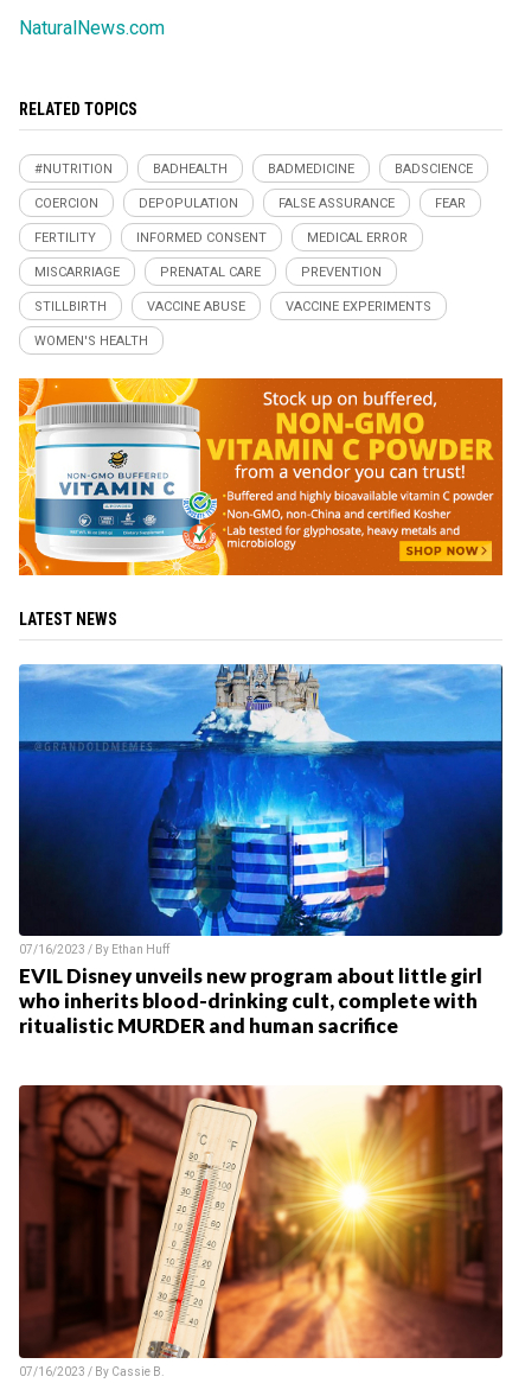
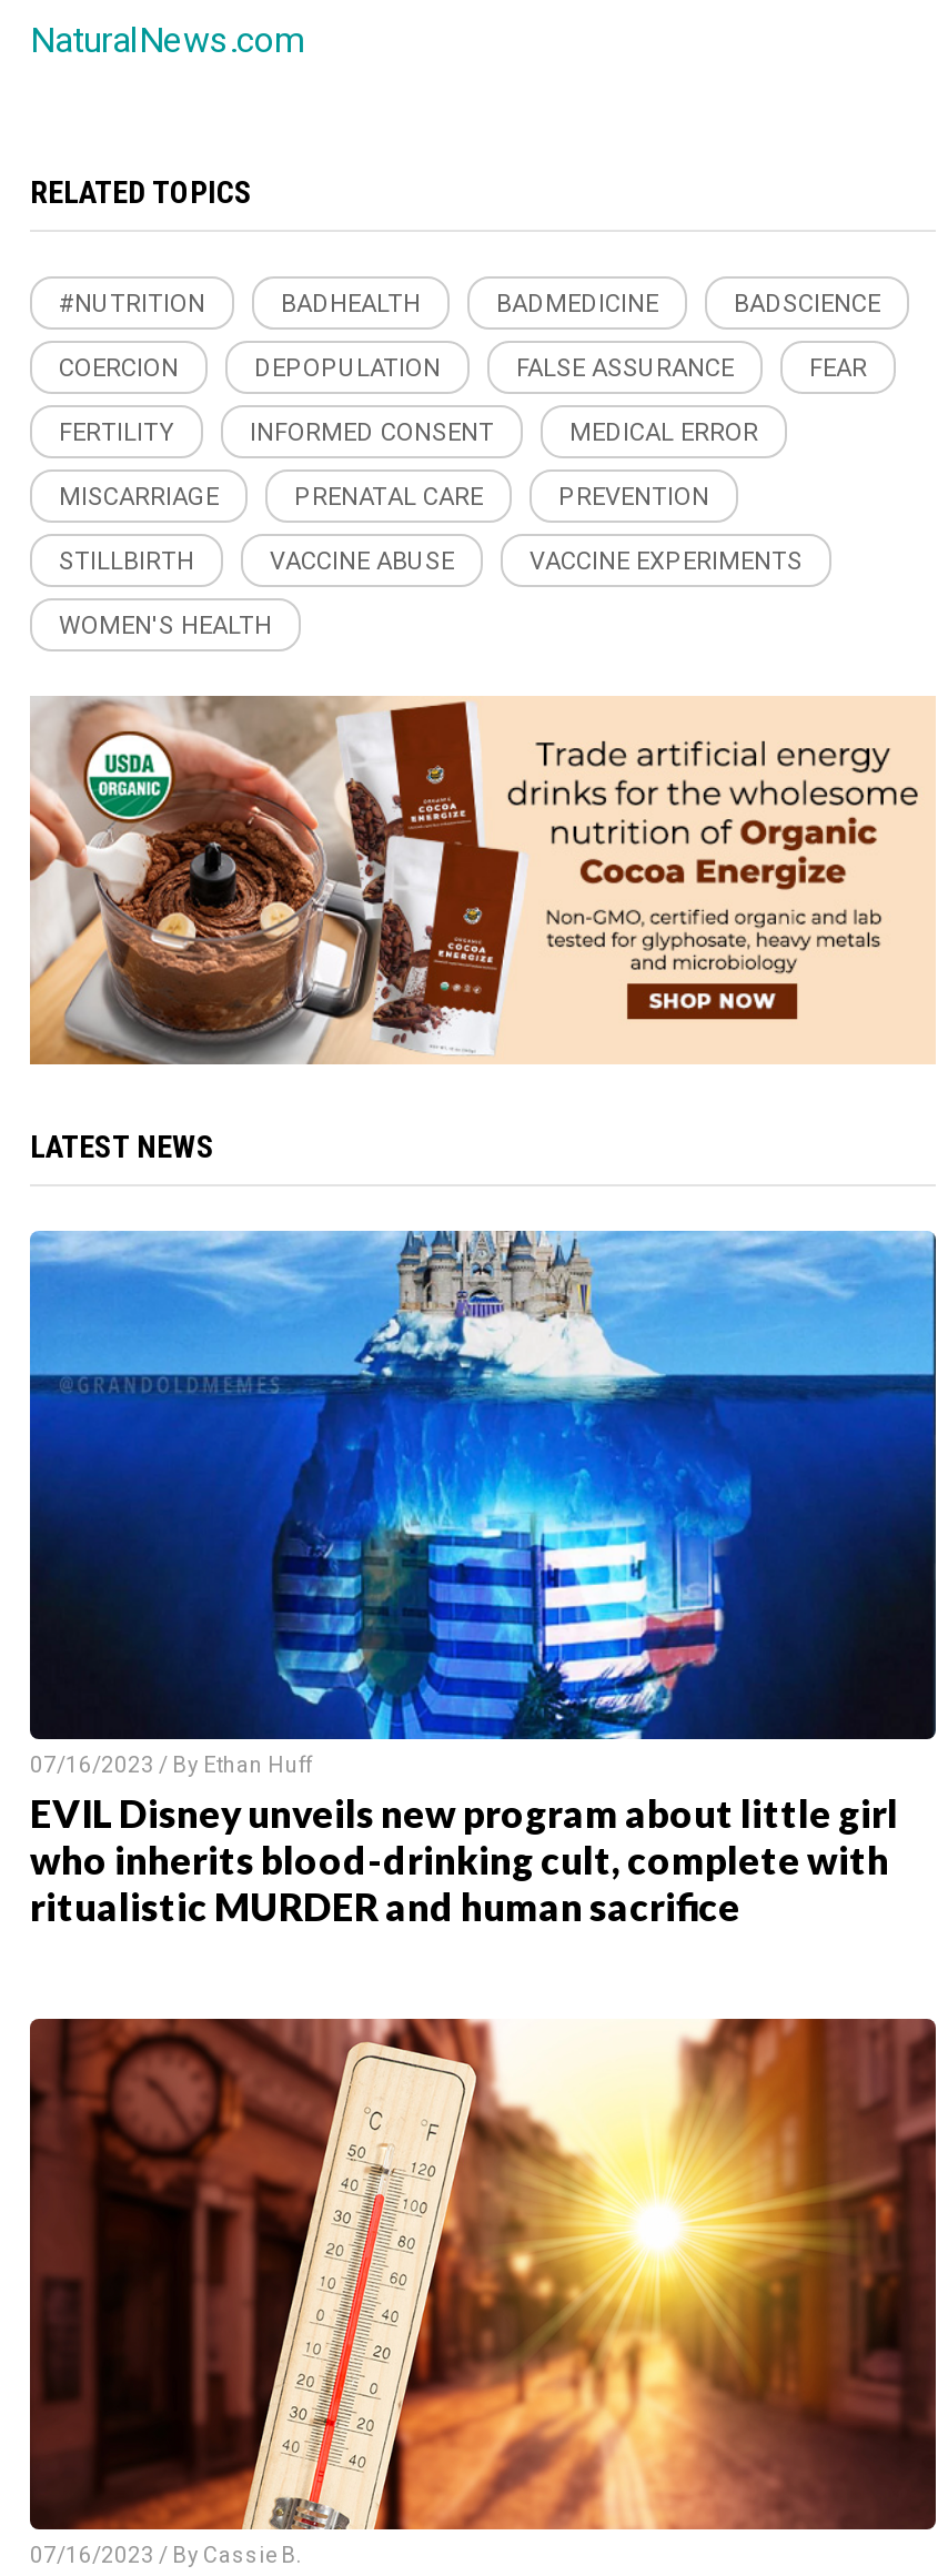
[18,377,504,576] [image] -> [28,694,936,1067] [image]

